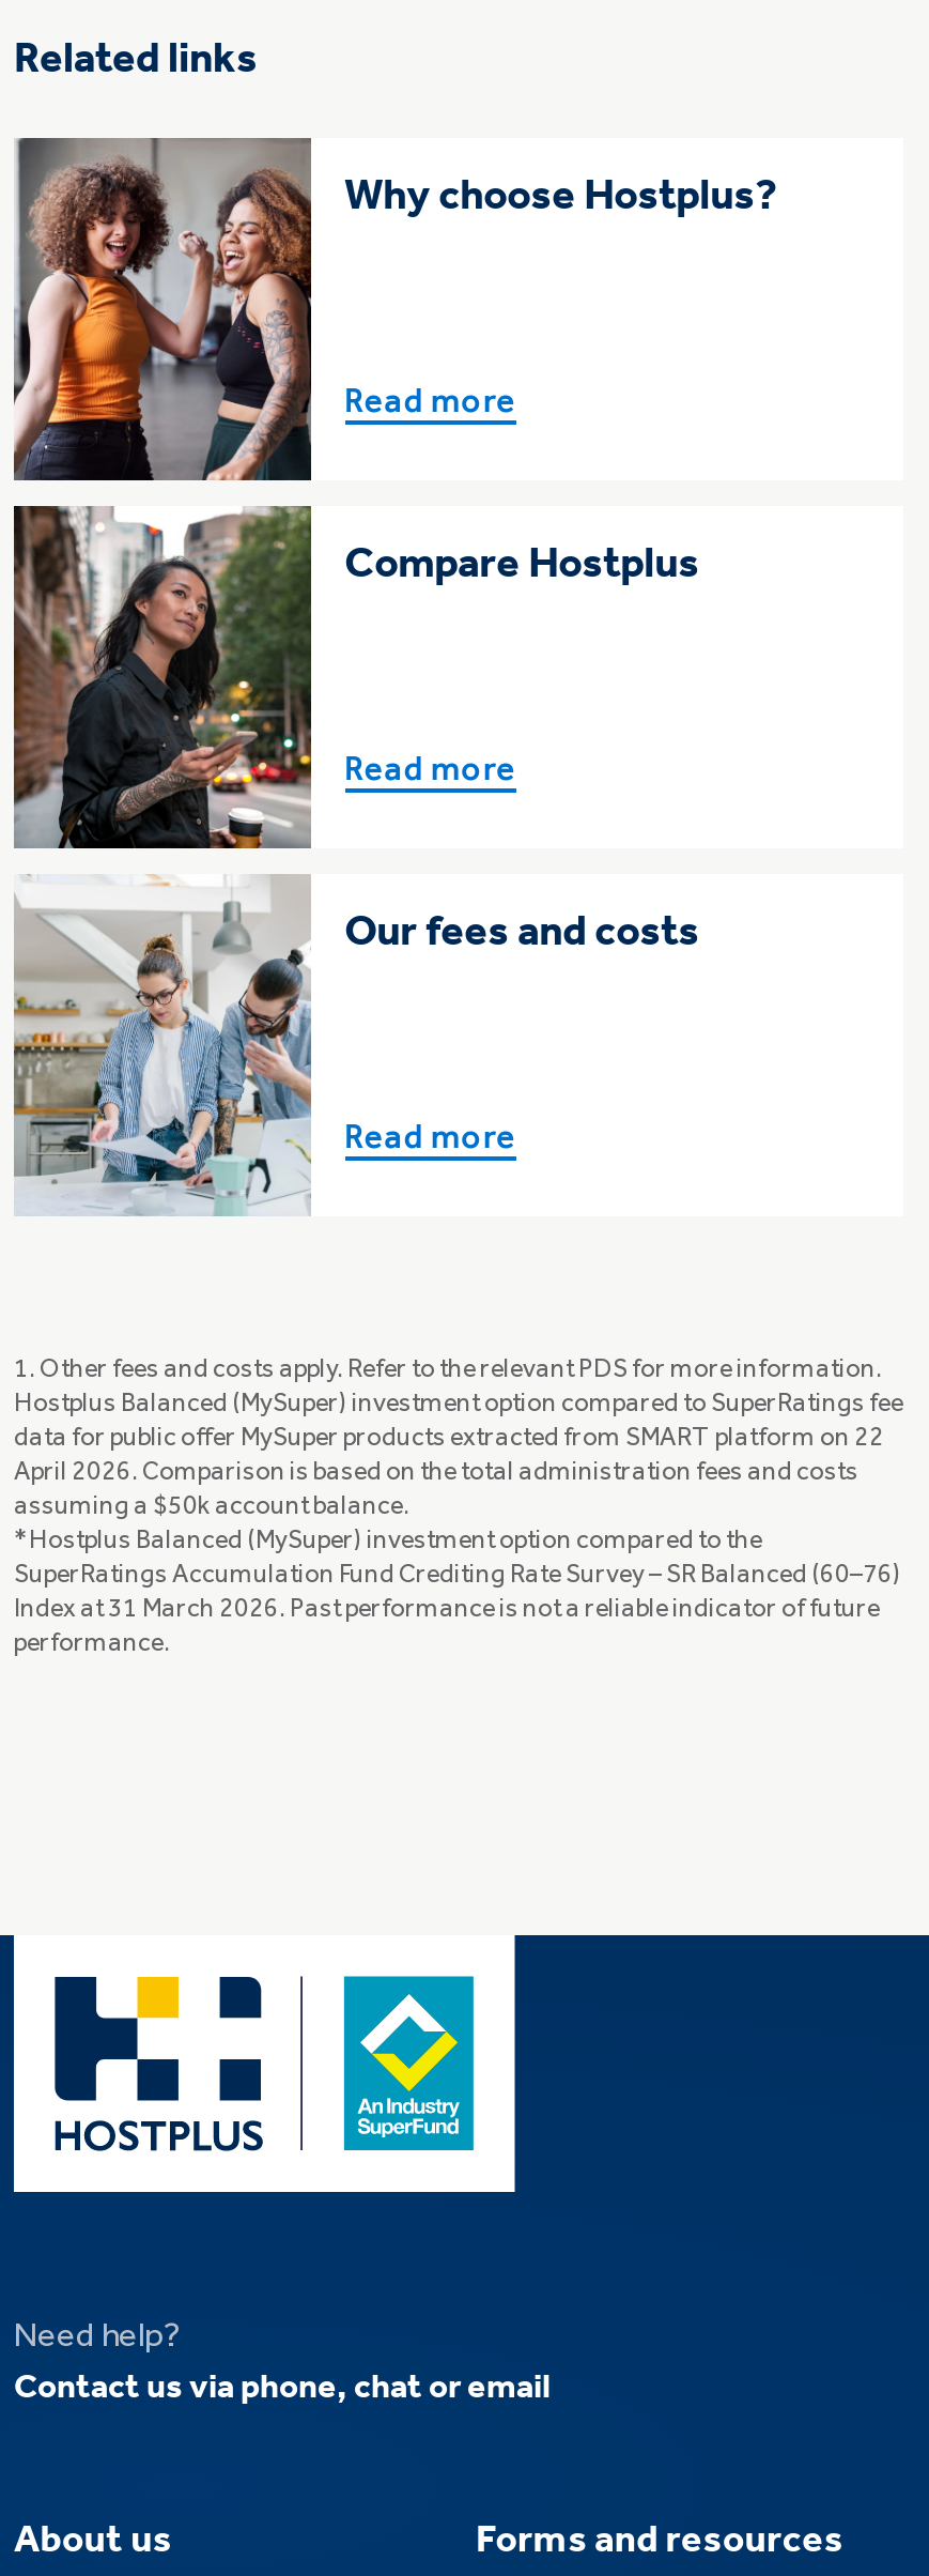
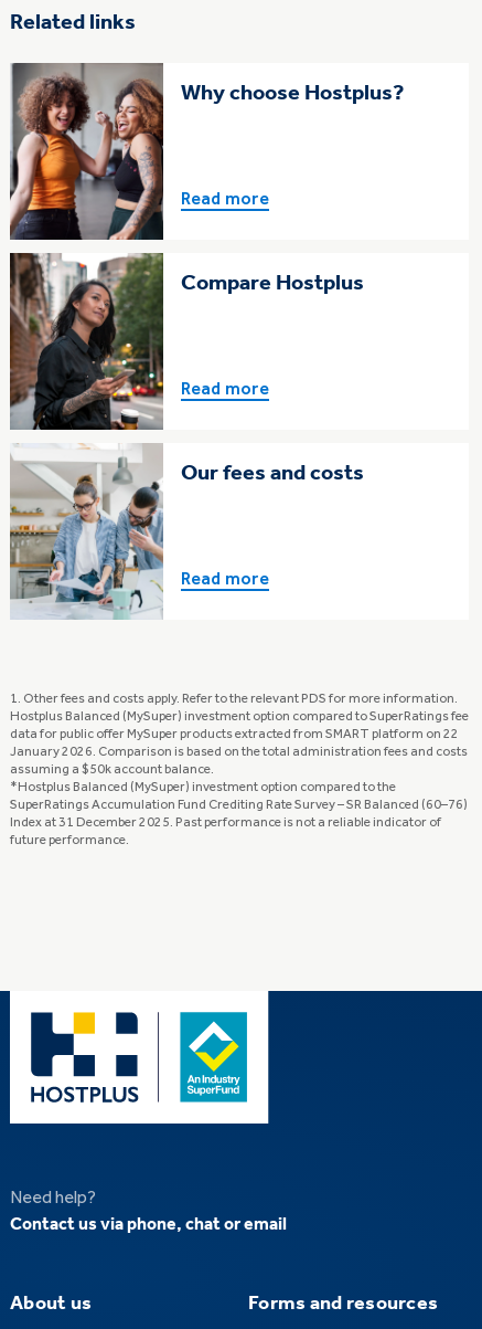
[14,1461,858,1486] April 2026. Comparison is based on the total administration fees and costs -> [10,746,468,759] January 2026. Comparison is based on the total administration fees and costs
[14,1598,880,1657] Index at 31 March 2026. Past performance is not a reliable indicator of future | performance. -> [10,817,441,848] Index at 31 December 2025. Past performance is not a reliable indicator of | future performance.

